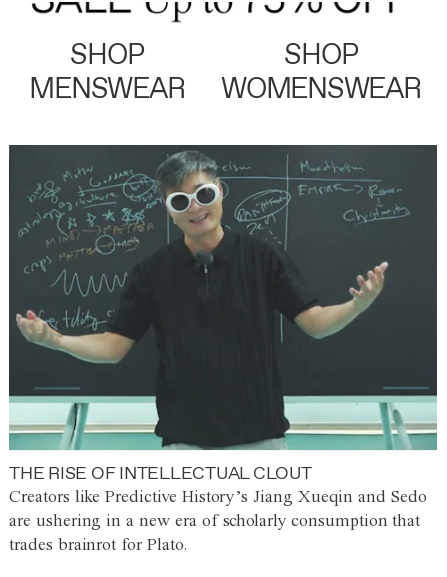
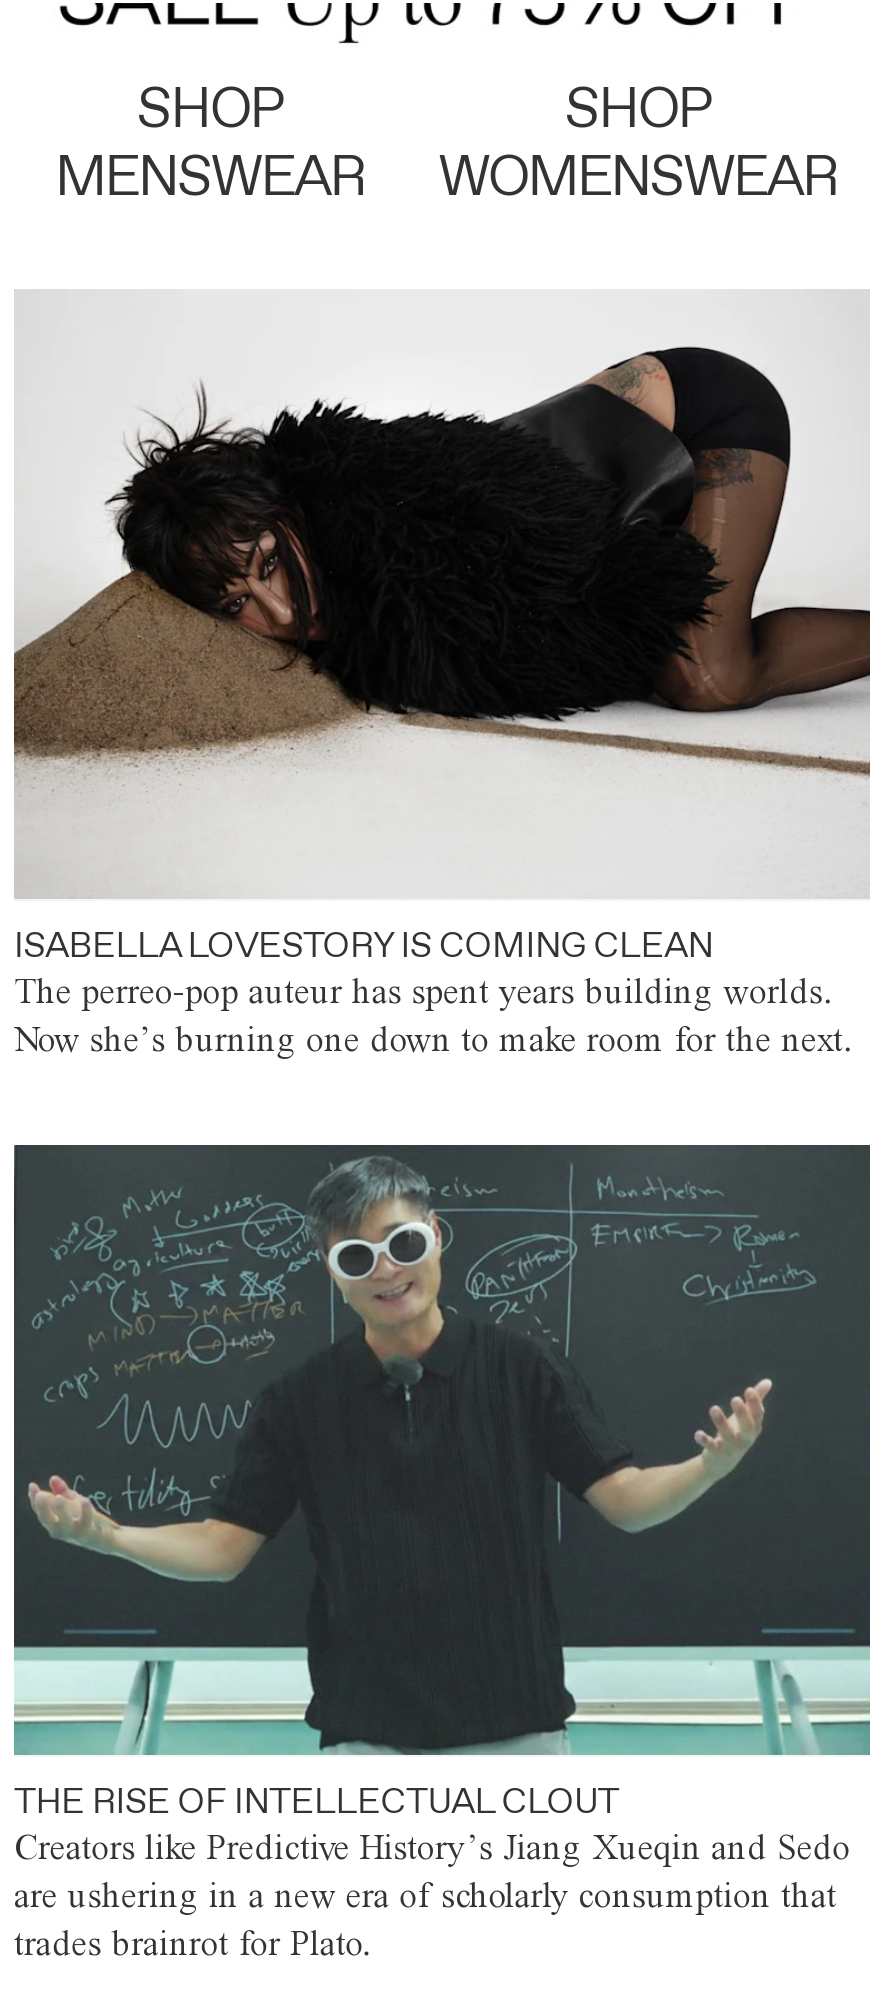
none -> [14,291,870,1060] [image] | ISABELLA LOVESTORY IS COMING CLEAN | The perreo-pop auteur has spent years building worlds. | Now she’s burning one down to make room for the next.

